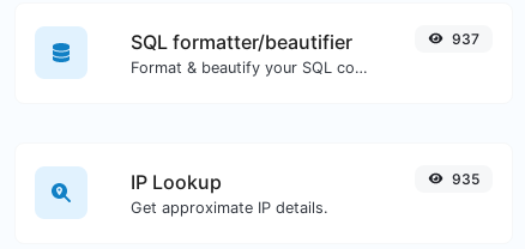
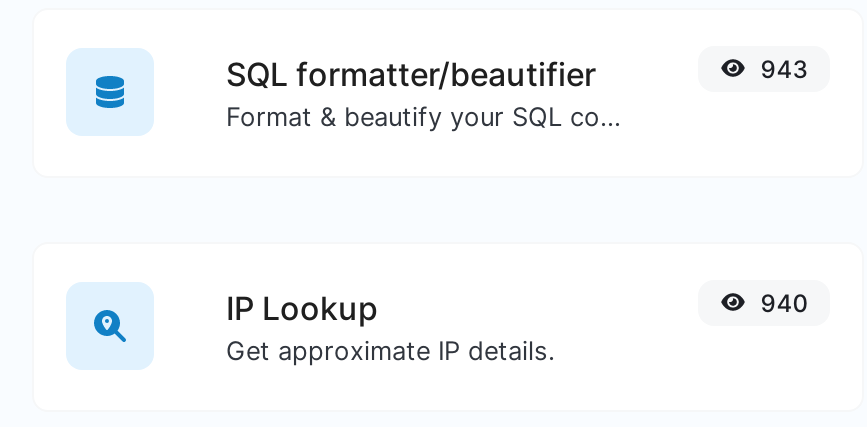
[449,29,480,47] 937 -> [754,53,808,83] 943
[449,170,480,187] 935 -> [754,287,808,317] 940

